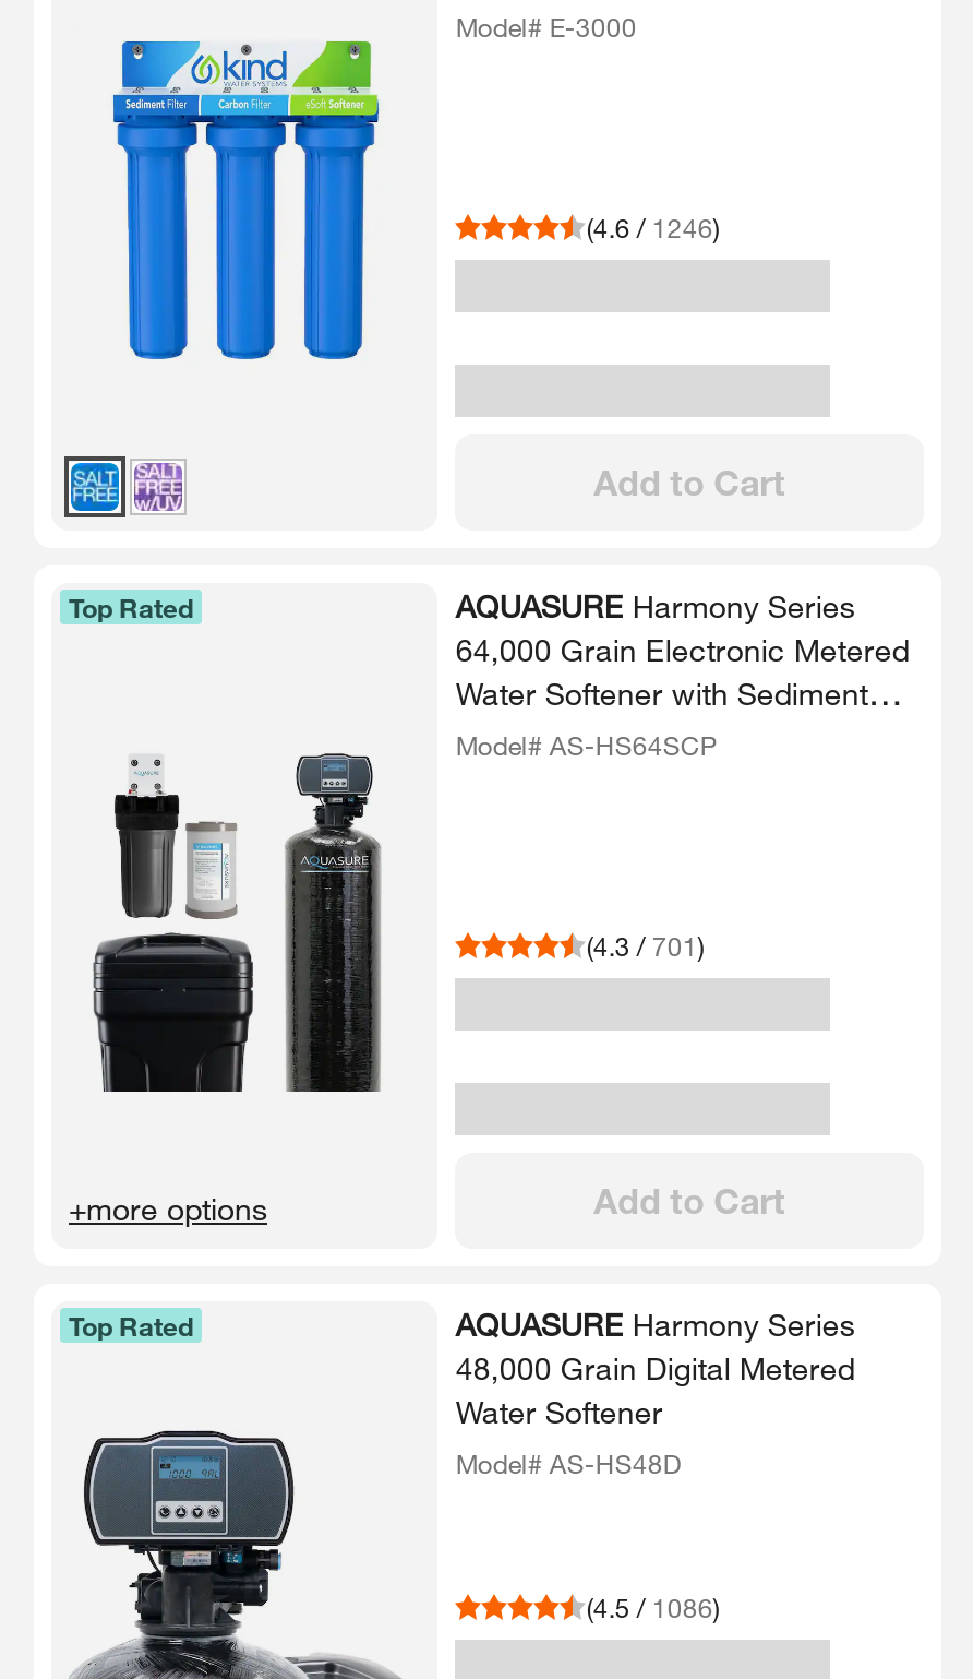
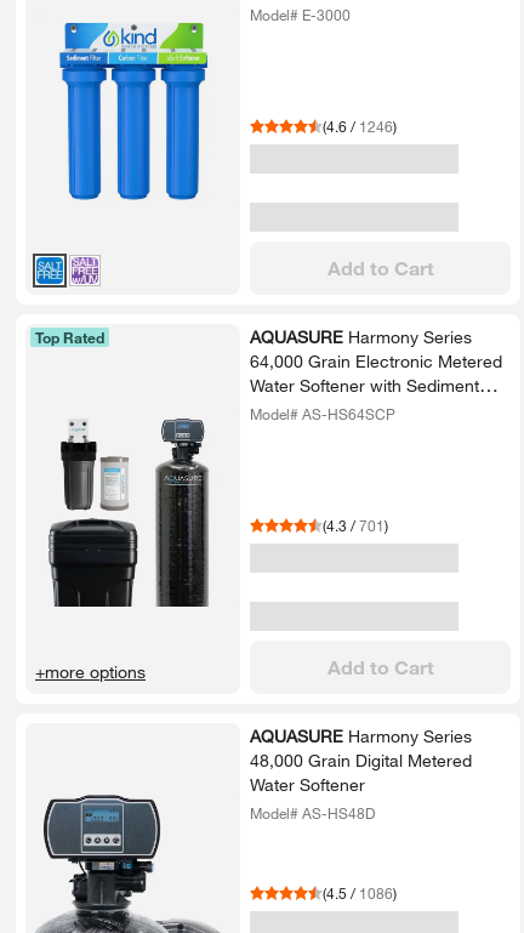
[69,1307,193,1342] Top Rated -> none

